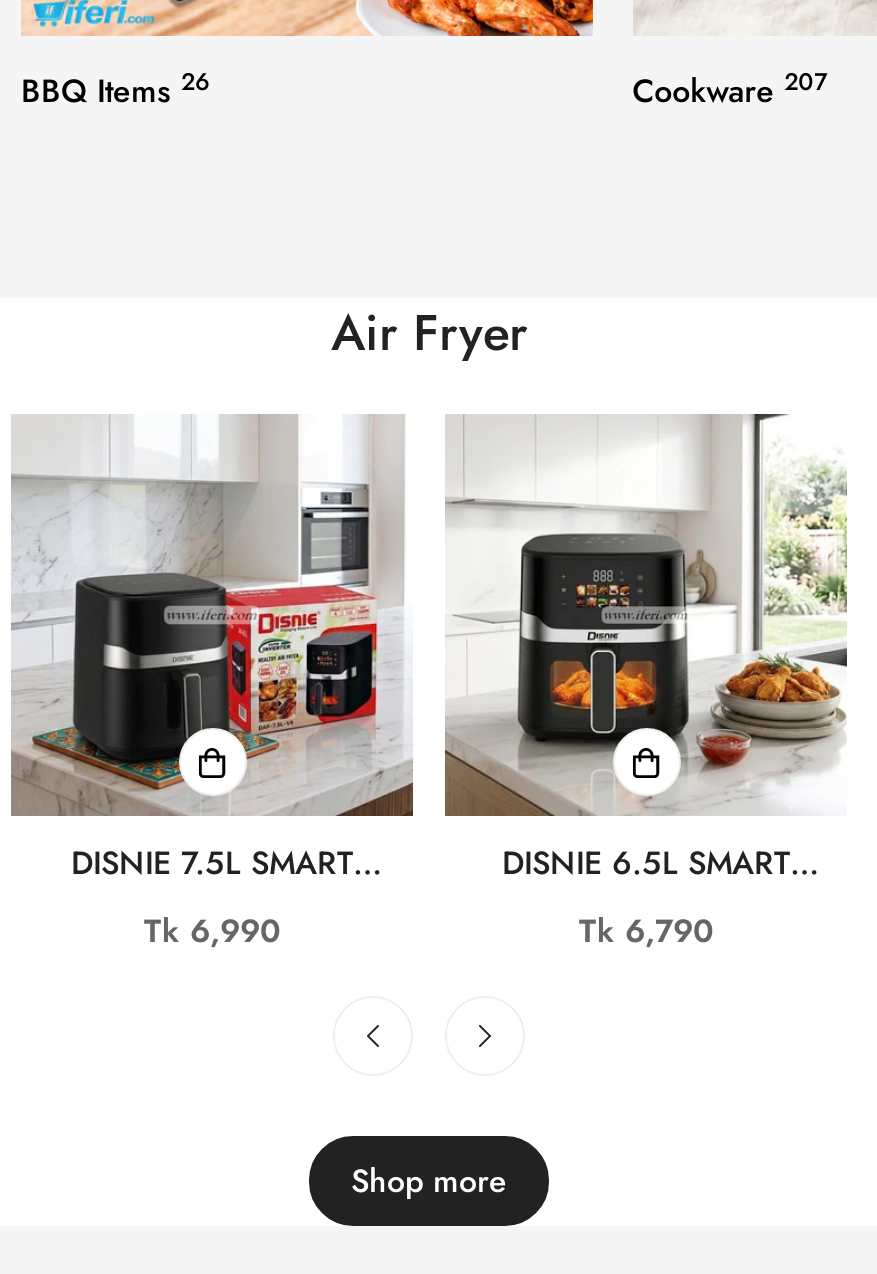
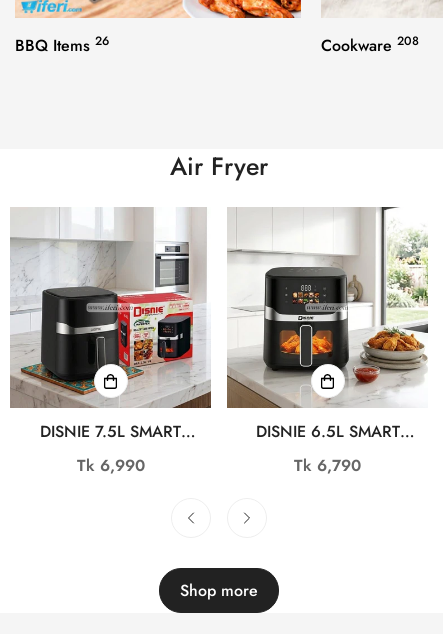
[632,64,828,114] Cookware 207 -> [321,32,419,57] Cookware 208

